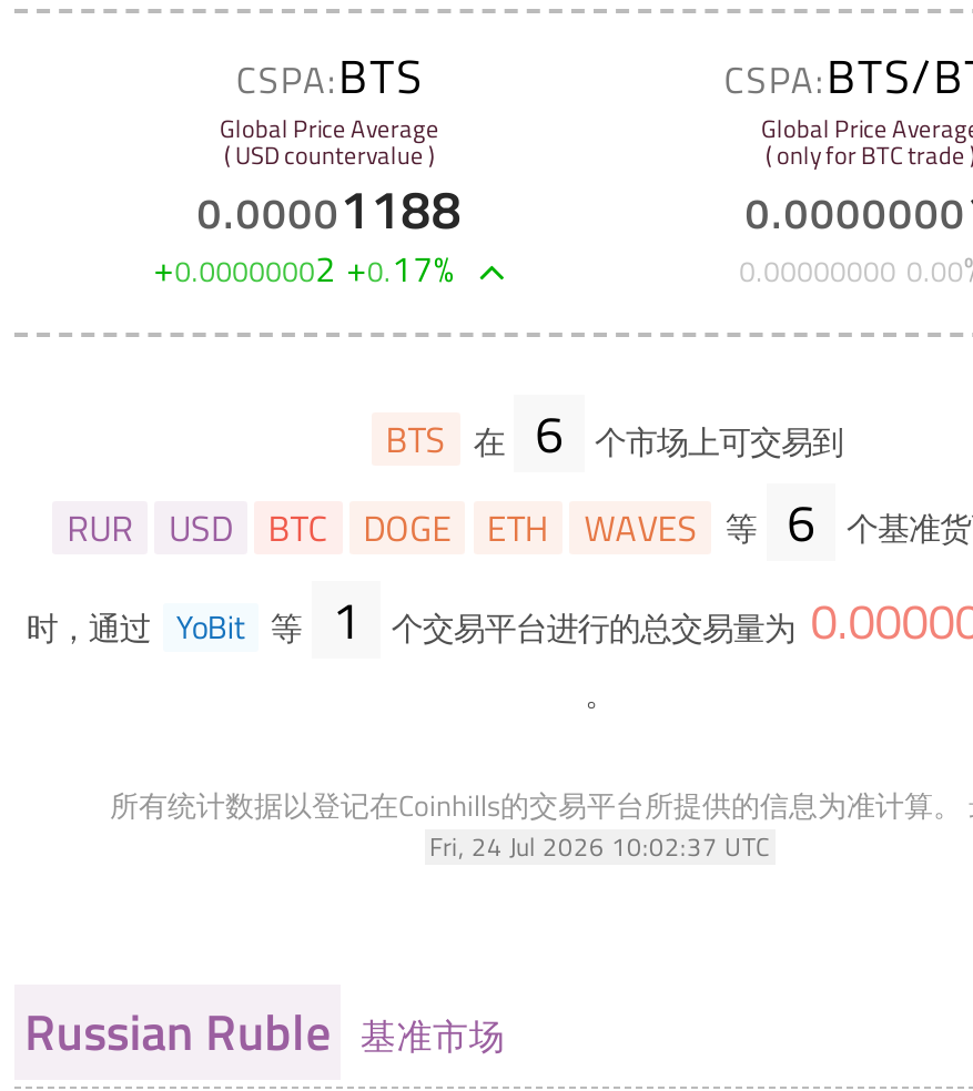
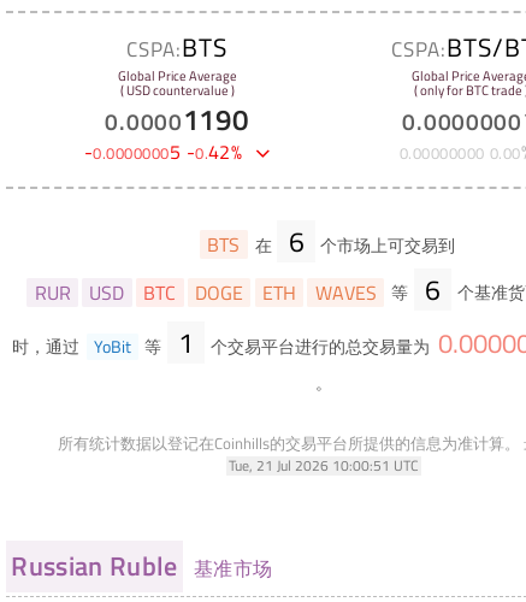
[197,169,462,249] 0.00001188 -> [105,98,249,141] 0.00001190
[154,241,455,295] +0.00000002 +0.17% -> [84,137,243,166] -0.00000005 -0.42%
[429,828,771,866] Fri, 24 Jul 2026 10:02:37 UTC -> [229,456,419,476] Tue, 21 Jul 2026 10:00:51 UTC

